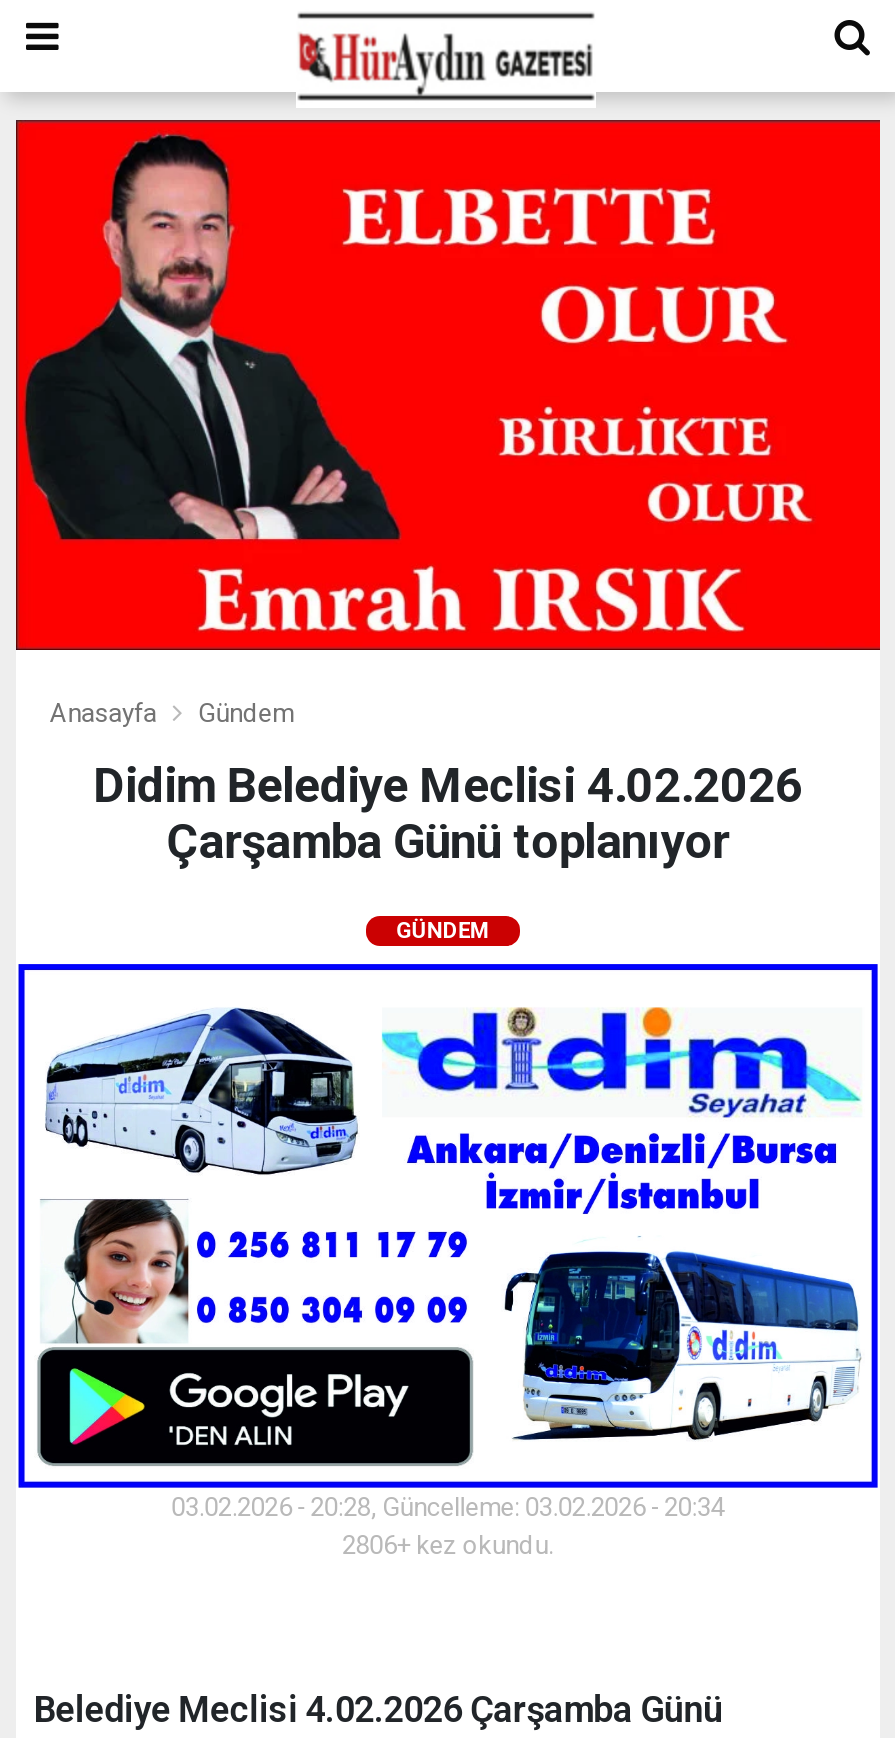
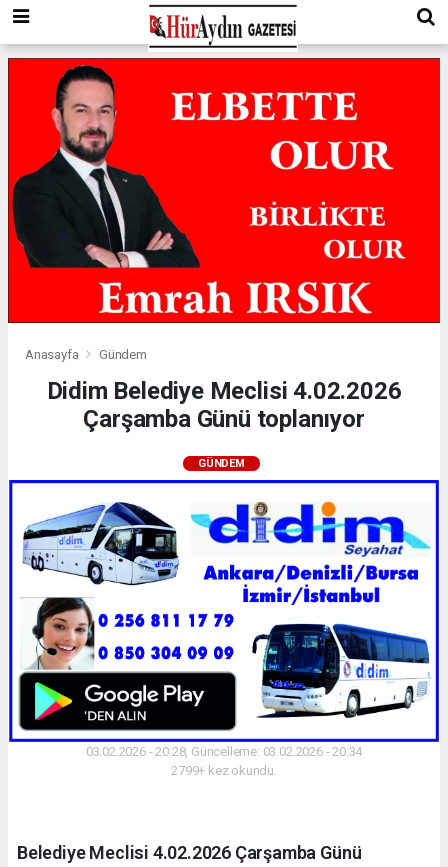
[342,1530,554,1560] 2806+ kez okundu. -> [171,763,277,778] 2799+ kez okundu.

